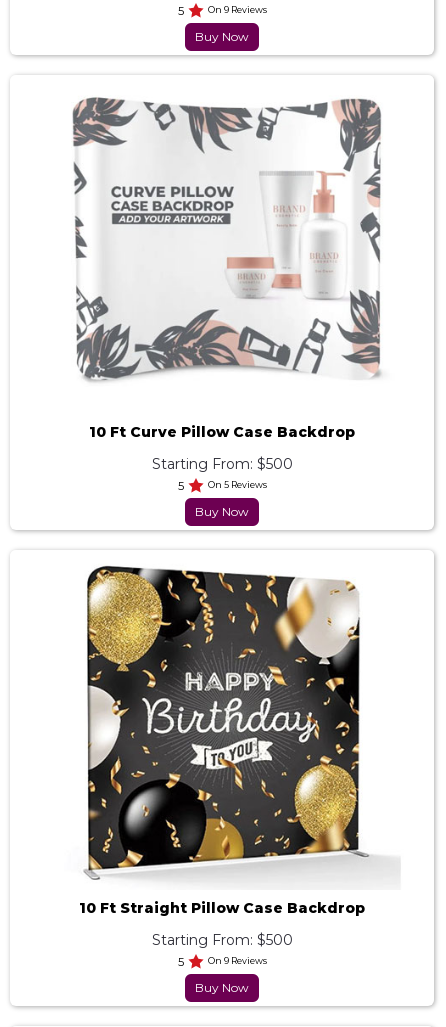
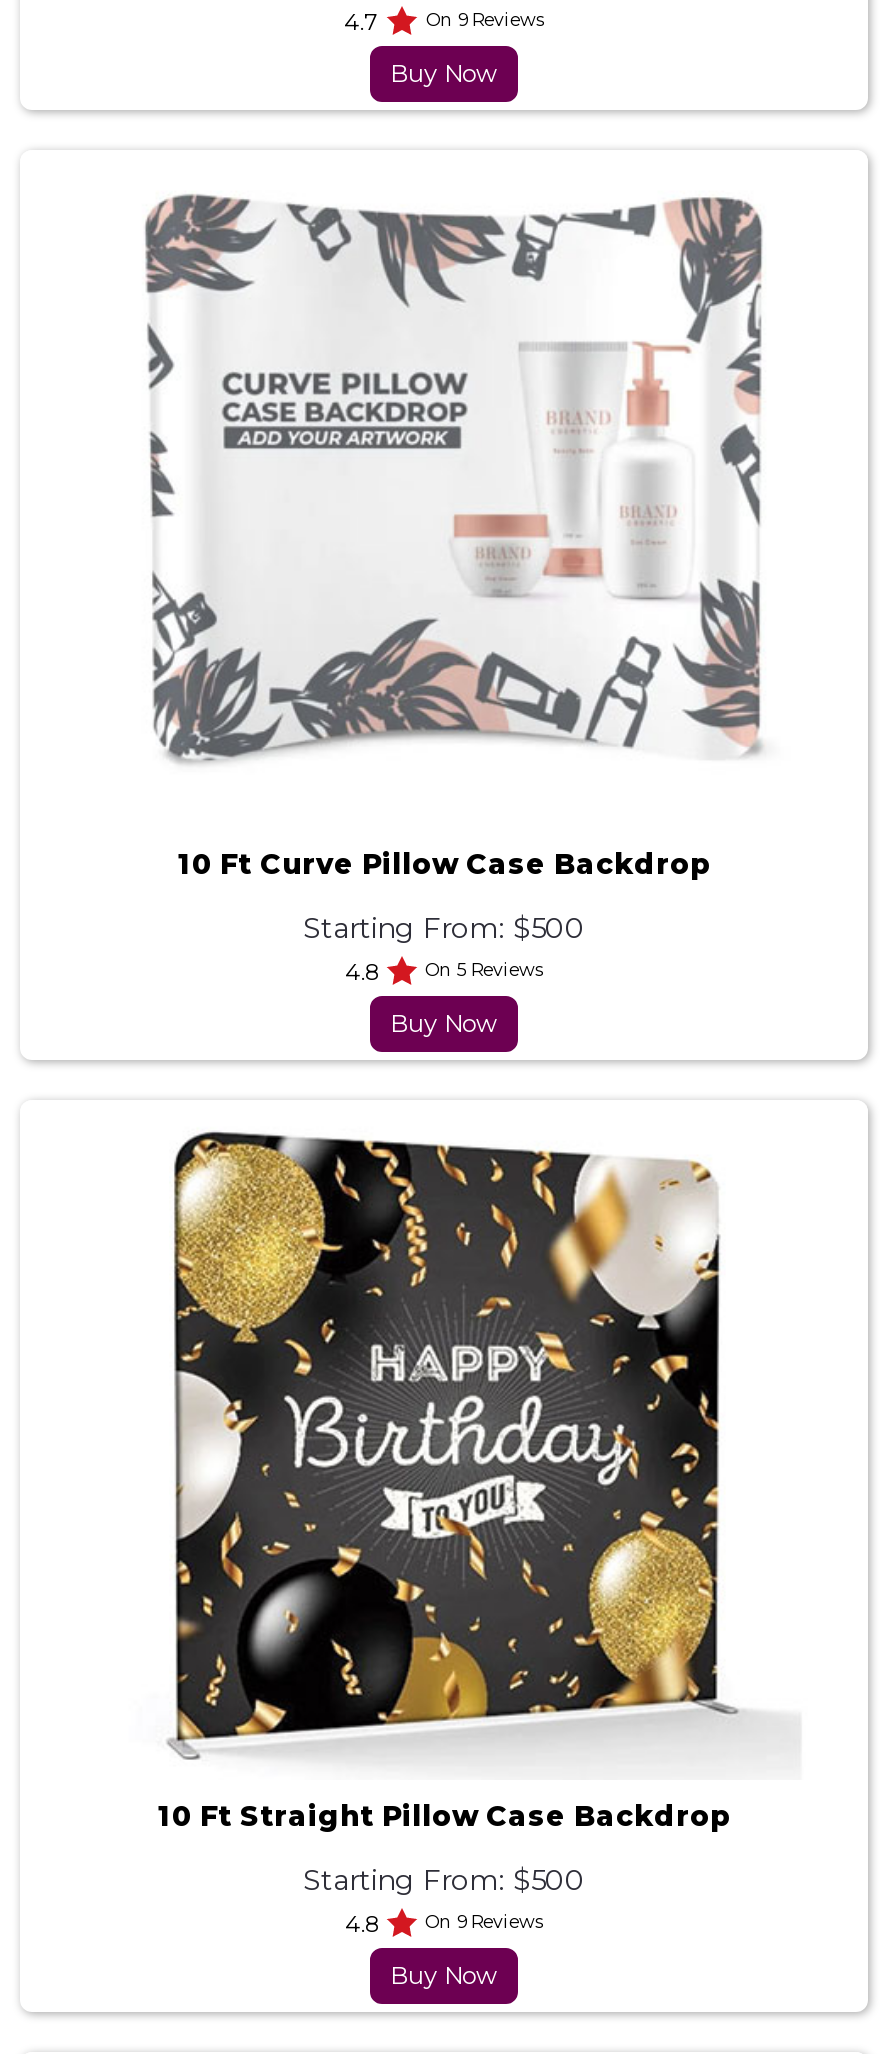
[177,4,183,18] 5 -> [344,9,378,37] 4.7
[177,479,183,493] 5 -> [345,959,377,987] 4.8
[177,955,183,969] 5 -> [345,1909,377,1937] 4.8

